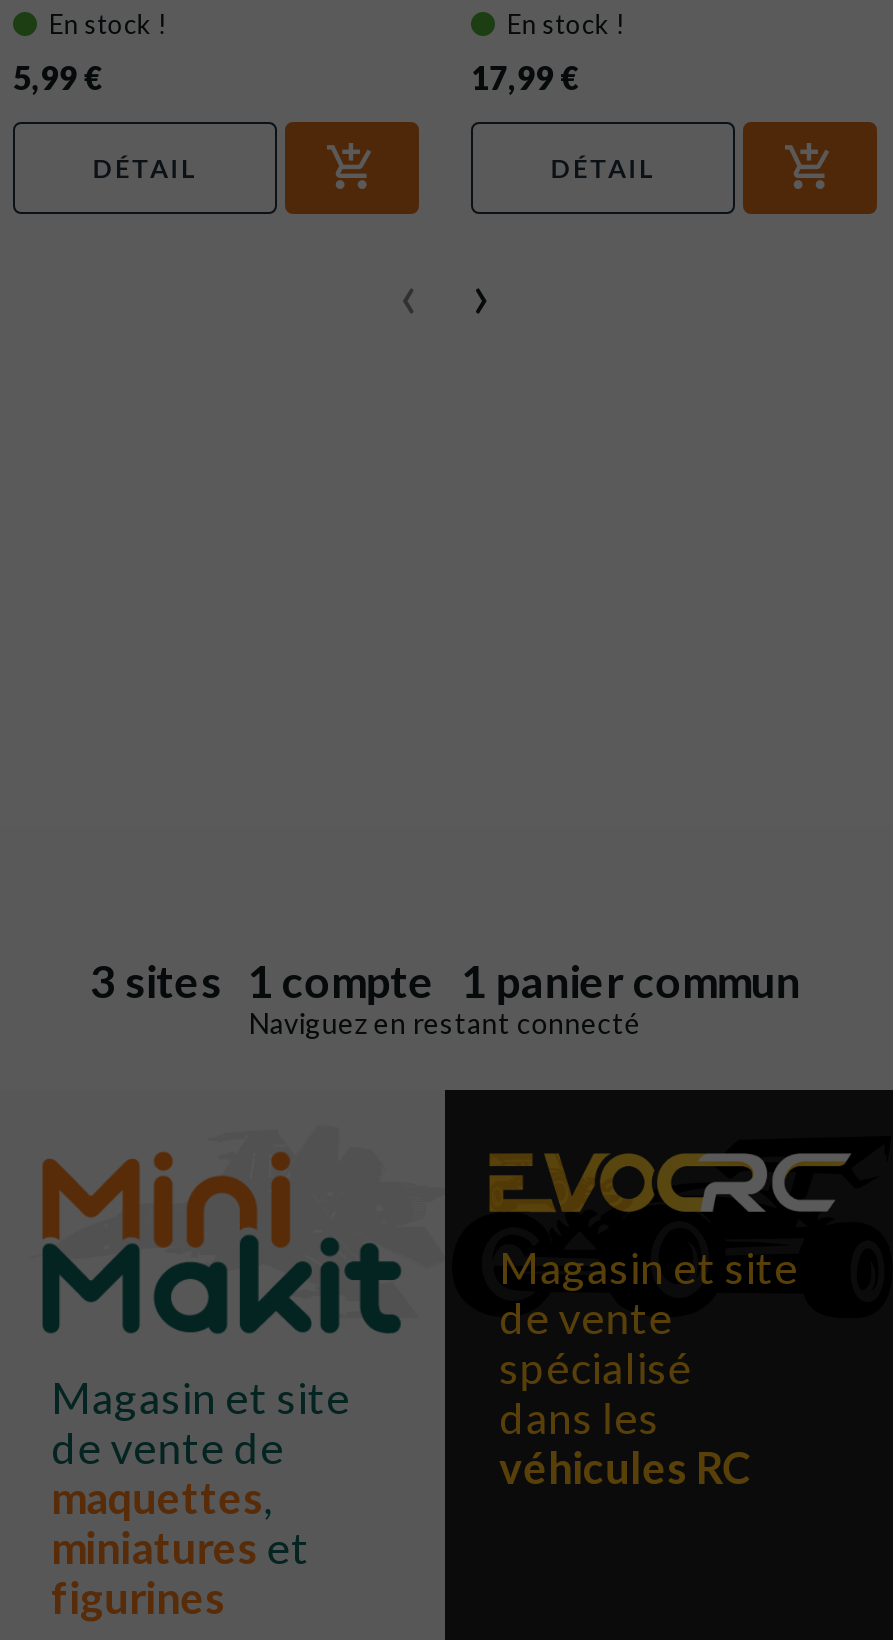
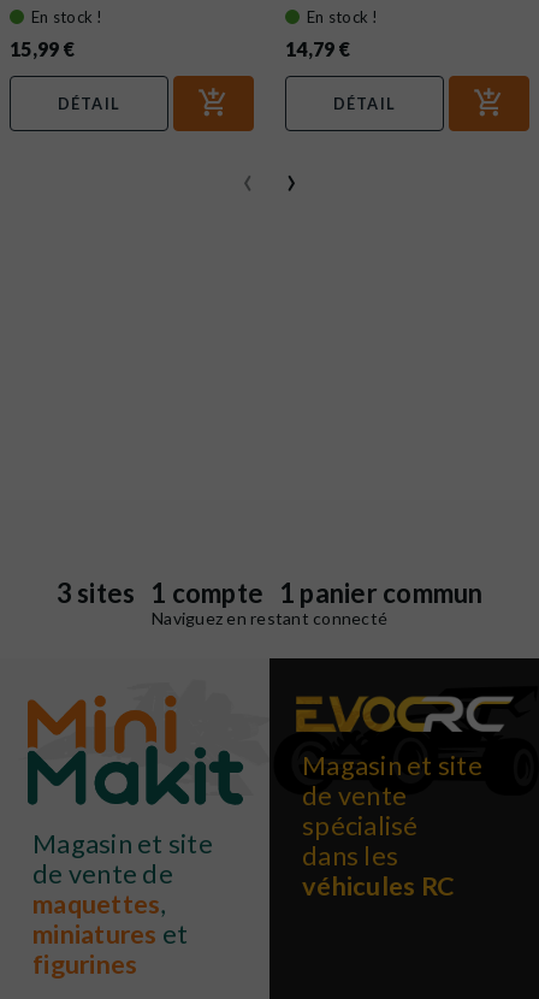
[13,59,102,97] 5,99 € -> [10,38,74,61] 15,99 €
[471,59,579,97] 17,99 € -> [285,38,350,61] 14,79 €

